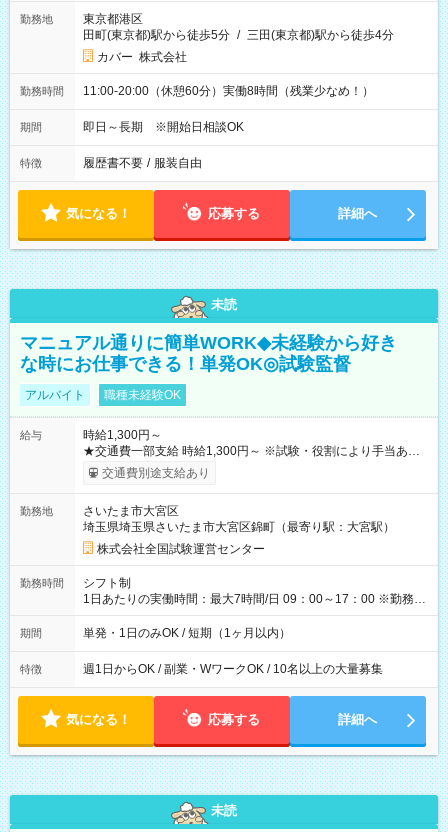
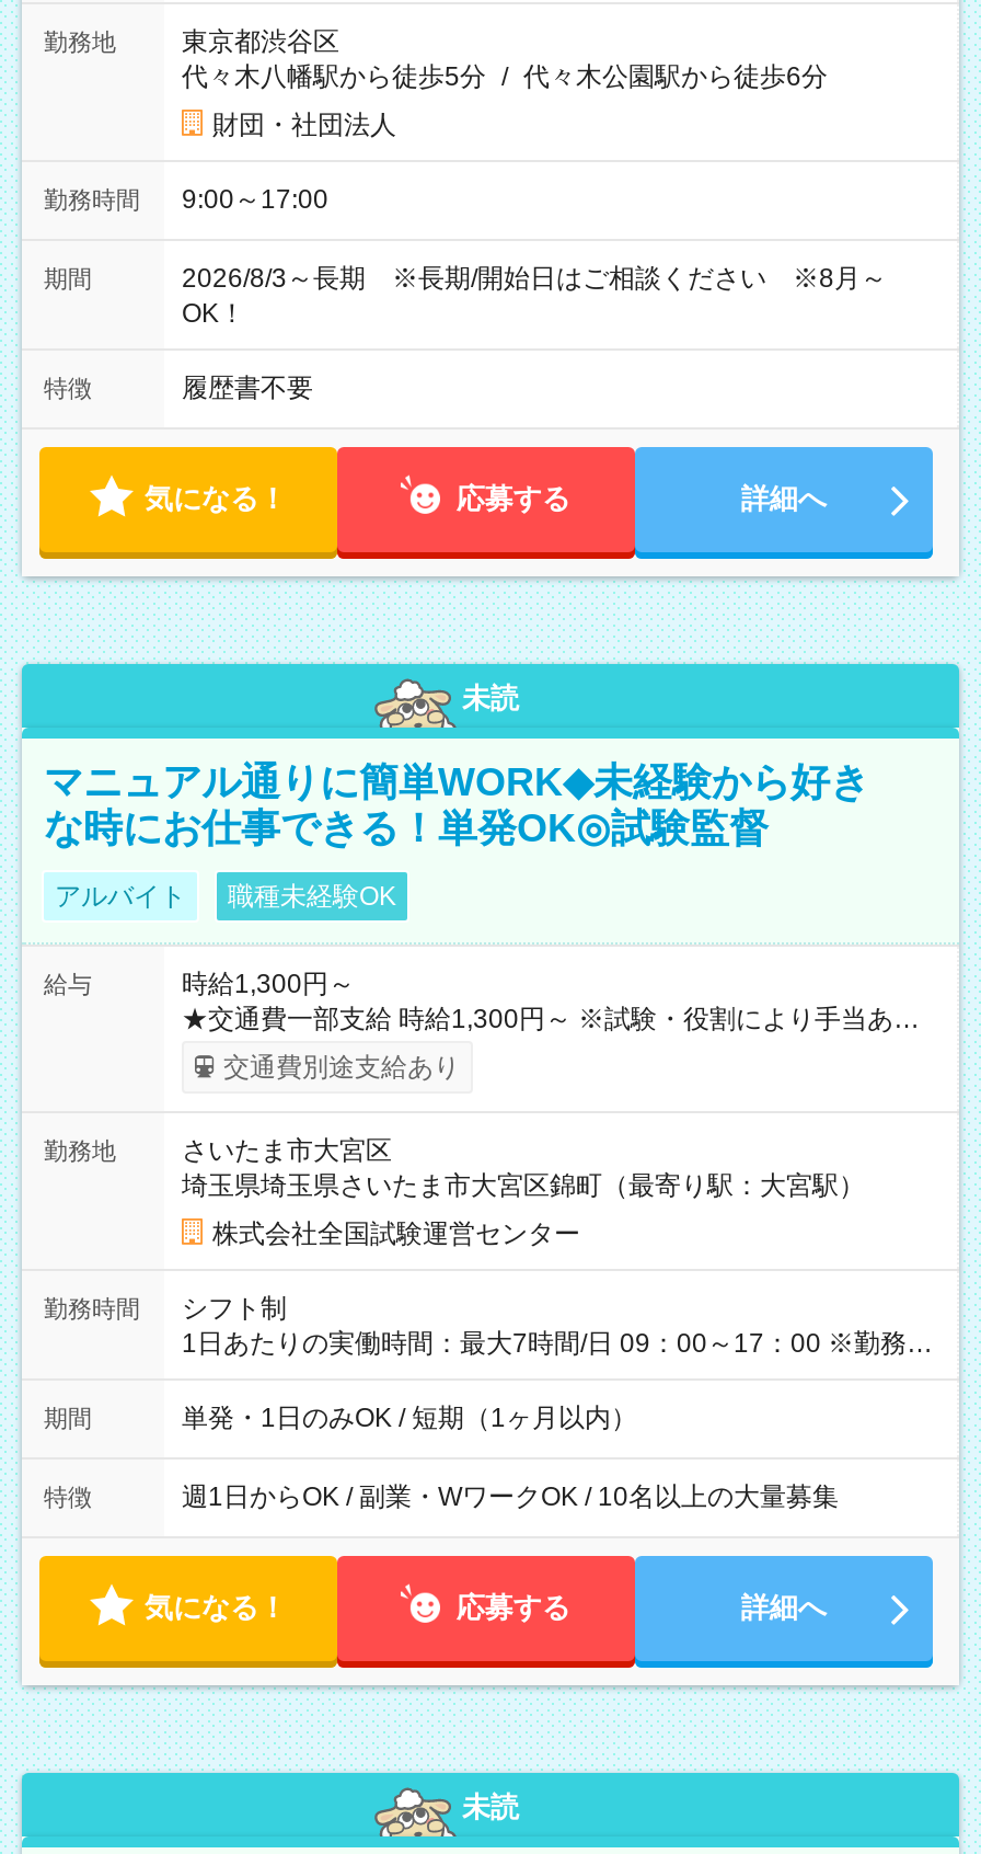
[83,12,394,42] 東京都港区 | 田町(東京都)駅から徒歩5分 / 三田(東京都)駅から徒歩4分 -> [182,26,828,92] 東京都渋谷区 | 代々木八幡駅から徒歩5分 / 代々木公園駅から徒歩6分
[97,50,187,64] カバー 株式会社 -> [212,110,396,140] 財団・社団法人
[83,84,374,98] 11:00-20:00（休憩60分）実働8時間（残業少なめ！） -> [182,184,328,215] 9:00～17:00
[83,120,242,134] 即日～長期 ※開始日相談OK -> [182,263,887,329] 2026/8/3～長期 ※長期/開始日はご相談ください ※8月～ | OK！
[83,156,202,170] 履歴書不要 / 服装自由 -> [182,373,313,403] 履歴書不要

